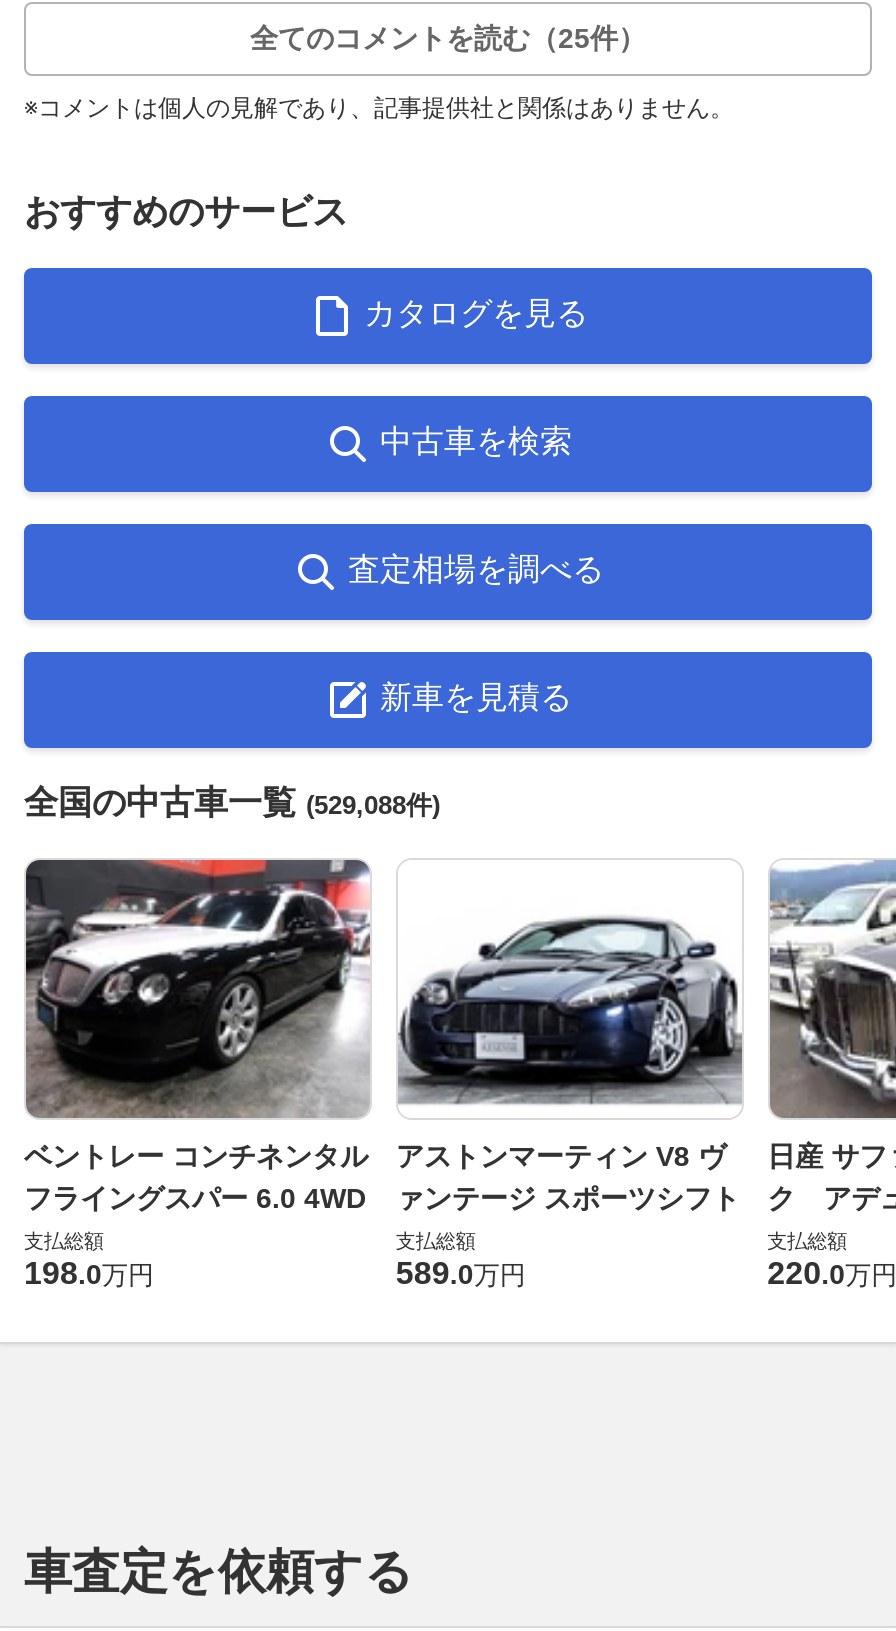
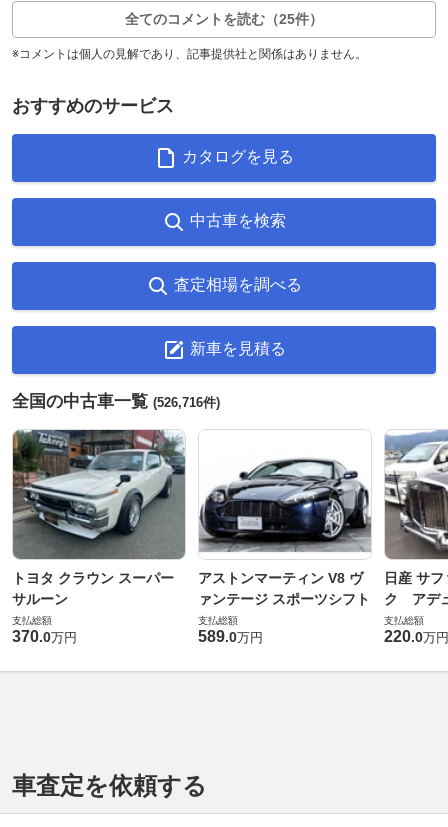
[24,784,440,822] 全国の中古車一覧(529,088件) -> [12,392,220,411] 全国の中古車一覧(526,716件)
[24,858,370,1214] [image] | ベントレー コンチネンタル | フライングスパー 6.0 4WD -> [12,429,186,607] [image] | トヨタ クラウン スーパー | サルーン
[24,1256,154,1290] 198.0万円 -> [12,628,77,645] 370.0万円

